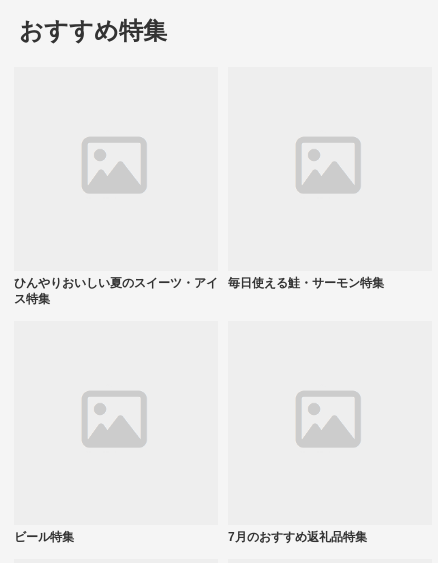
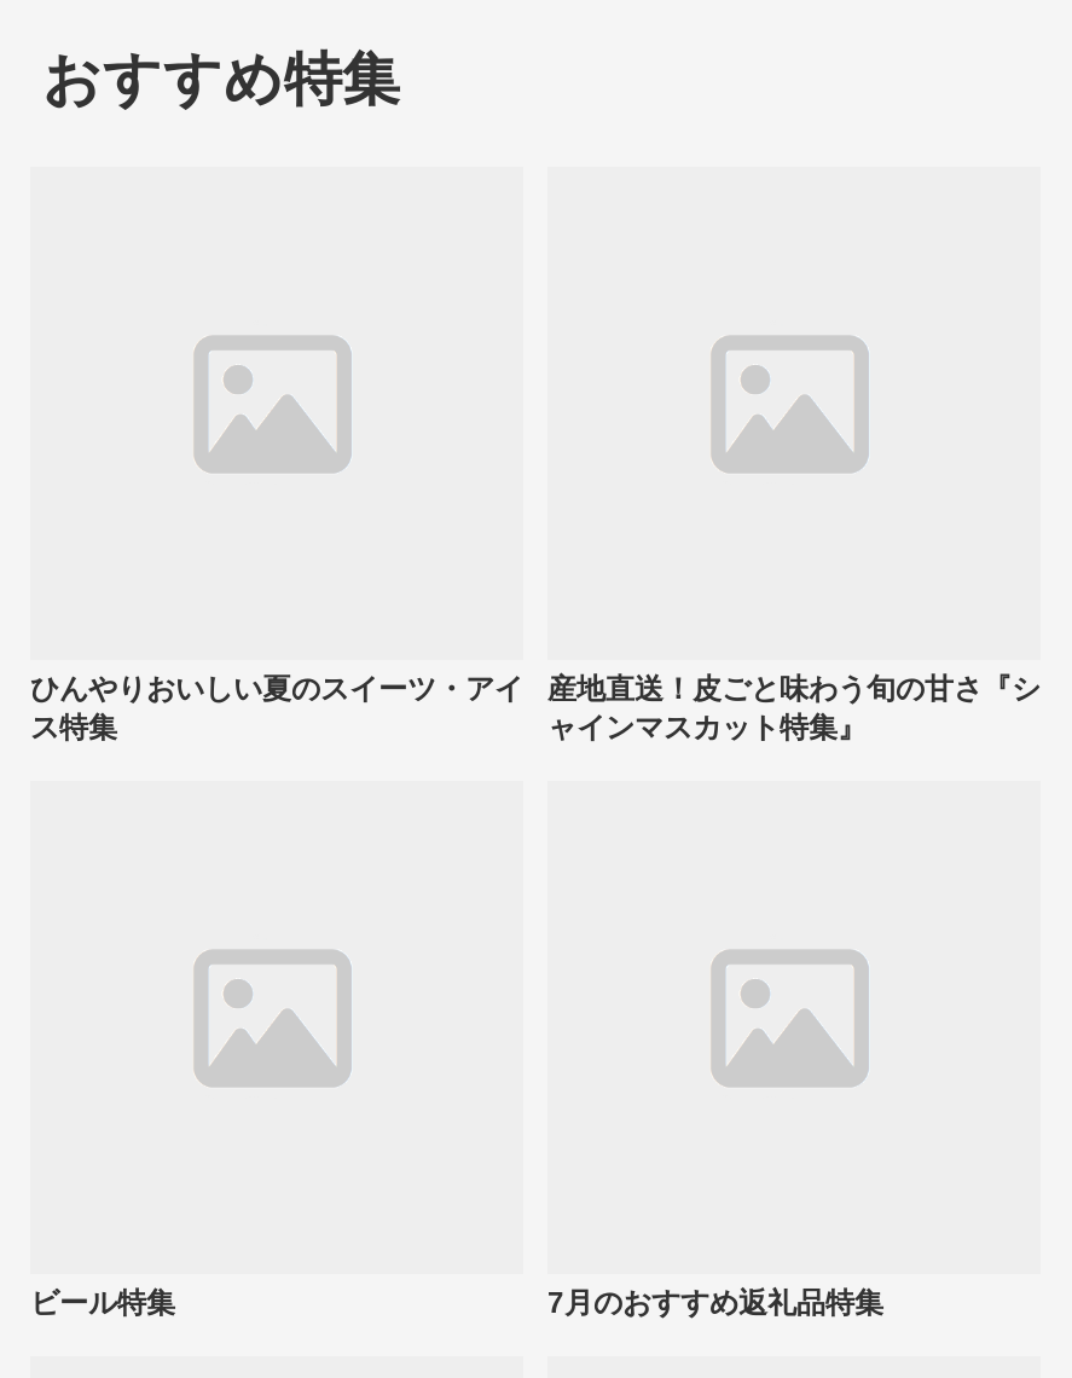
[228,276,384,290] 毎日使える鮭・サーモン特集 -> [547,671,1041,744] 産地直送！皮ごと味わう旬の甘さ『シ | ャインマスカット特集』

